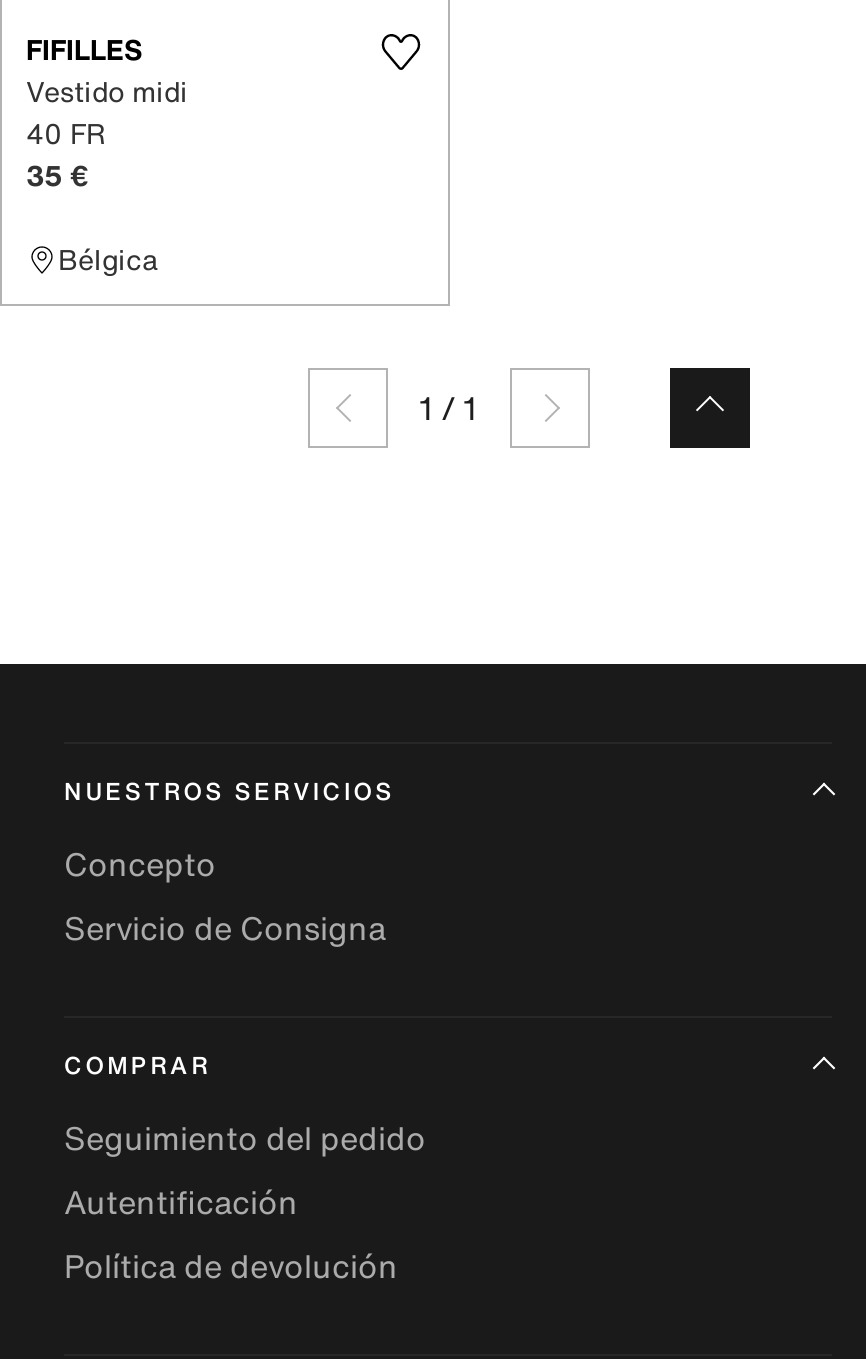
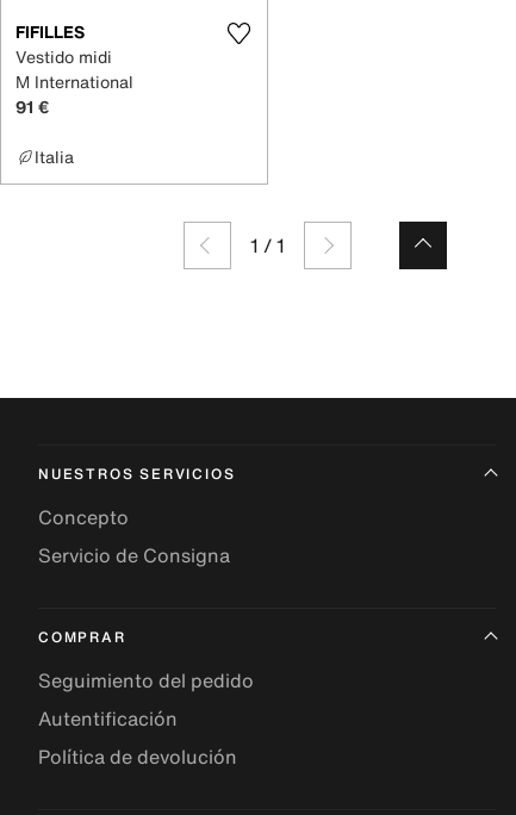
[26,112,114,196] 40 FR | 35 € -> [15,69,138,119] M International | 91 €
[58,238,158,280] Bélgica -> [35,144,74,169] Italia

